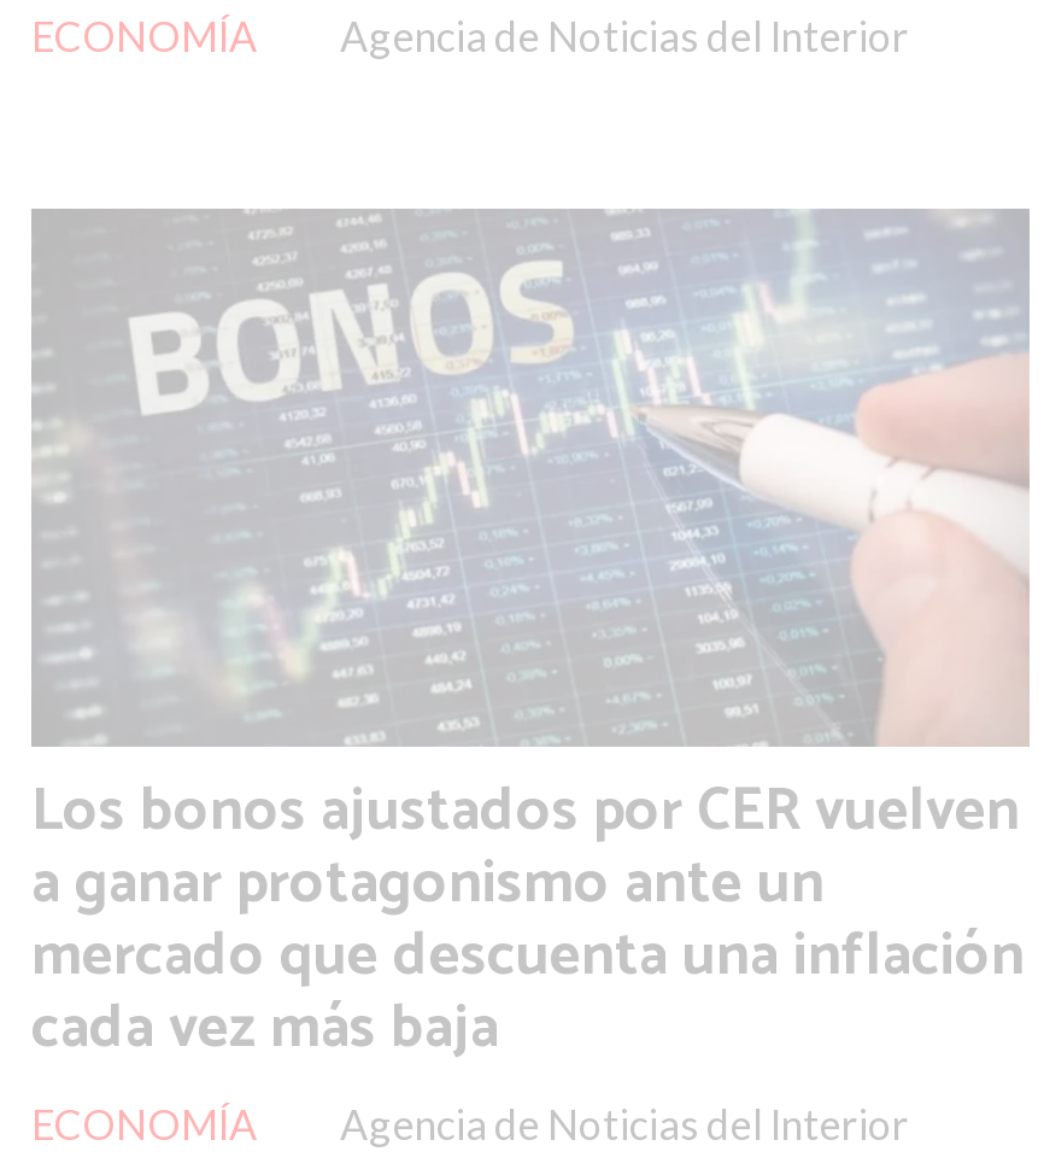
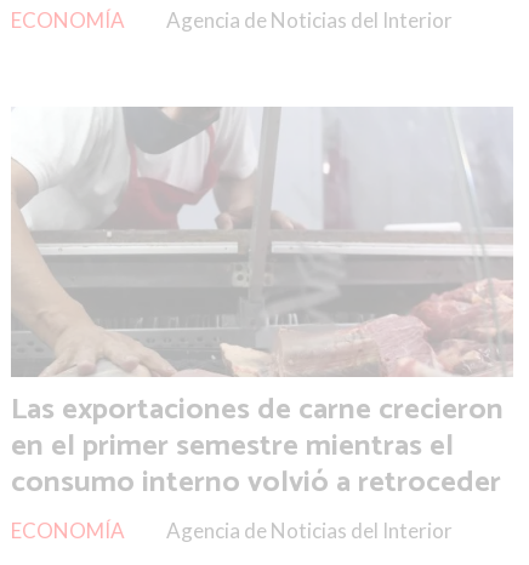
[29,206,1030,1078] [image] | Los bonos ajustados por CER vuelven | a ganar protagonismo ante un | mercado que descuenta una inflación | cada vez más baja -> [11,107,513,507] [image] | Las exportaciones de carne crecieron | en el primer semestre mientras el | consumo interno volvió a retroceder

